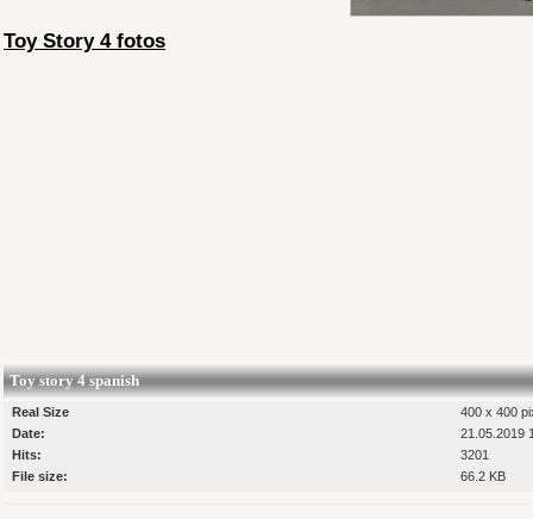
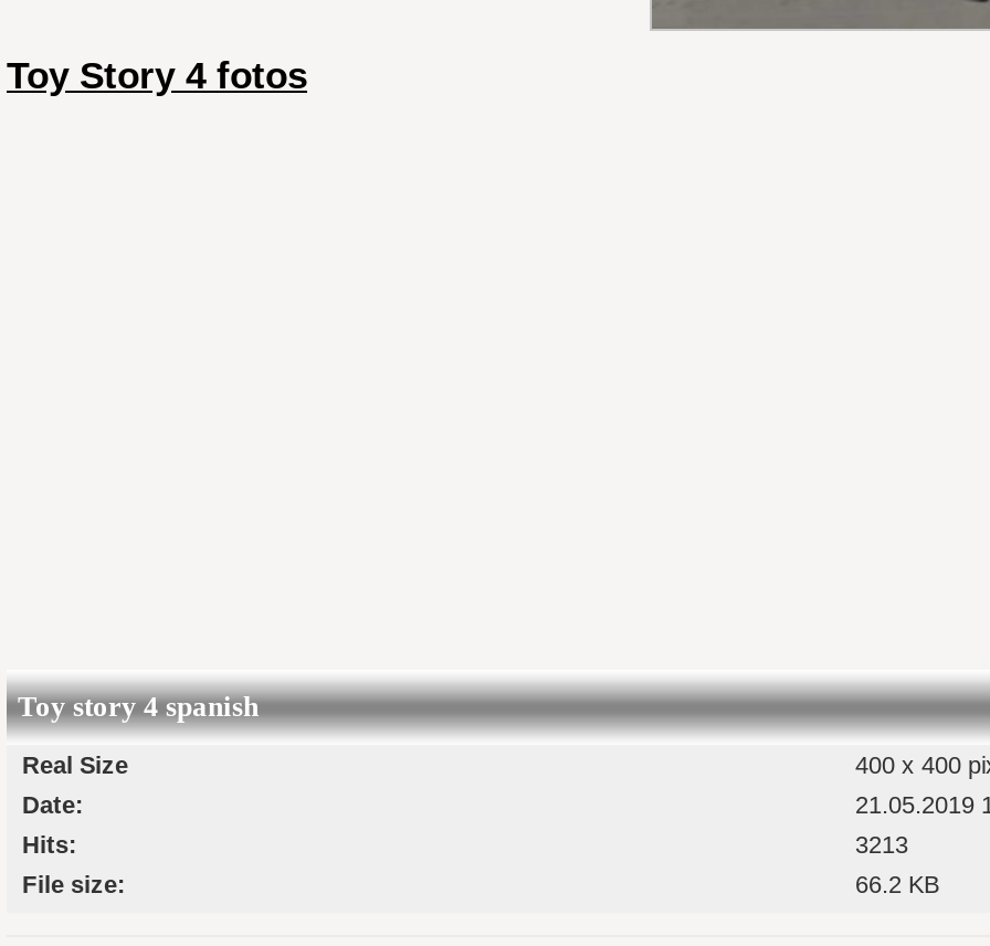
[460,447,489,462] 3201 -> [855,831,908,857] 3213

